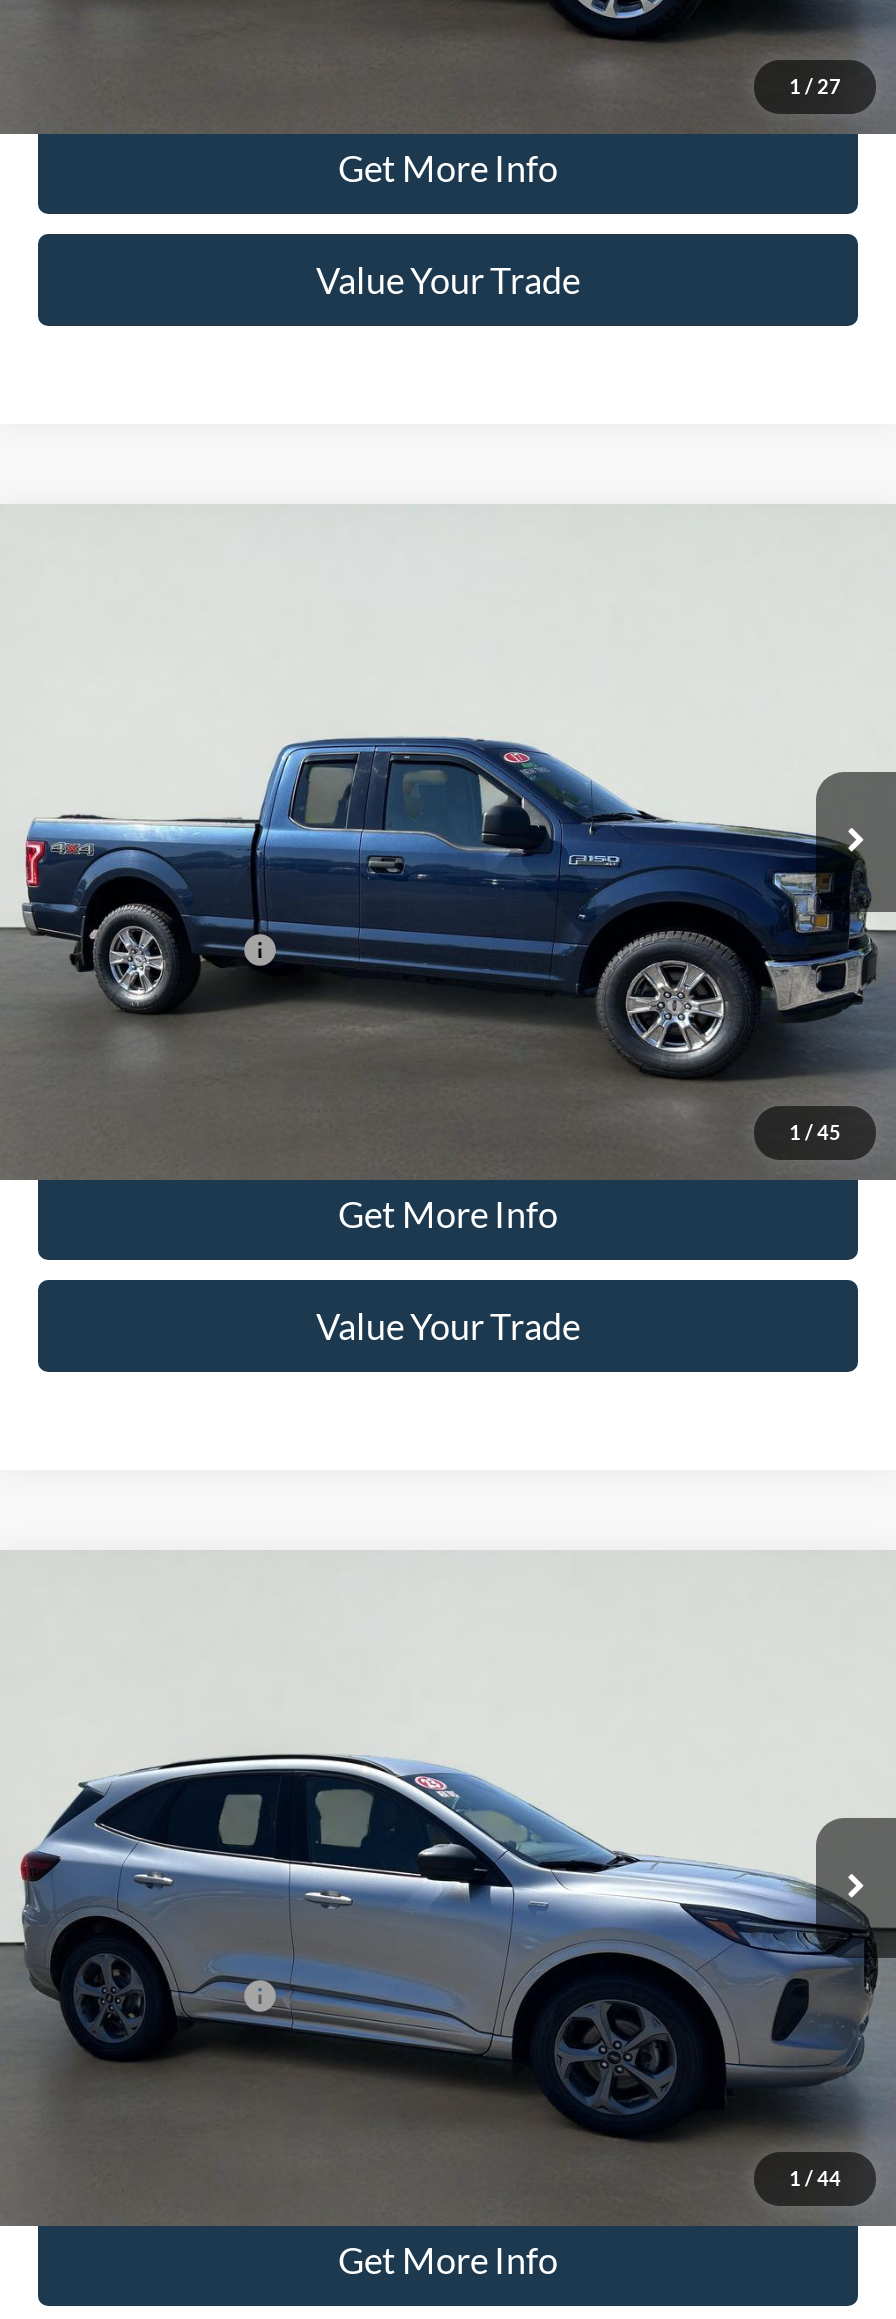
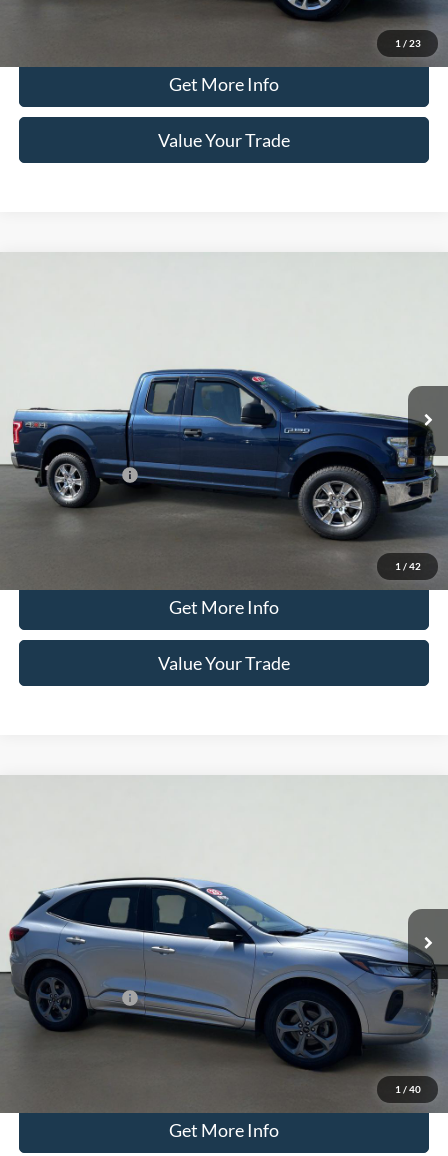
[789,74,841,98] 1 / 27 -> [394,37,420,49] 1 / 23
[789,1120,841,1144] 1 / 45 -> [394,560,420,572] 1 / 42
[789,2166,841,2190] 1 / 44 -> [394,1083,420,1095] 1 / 40

